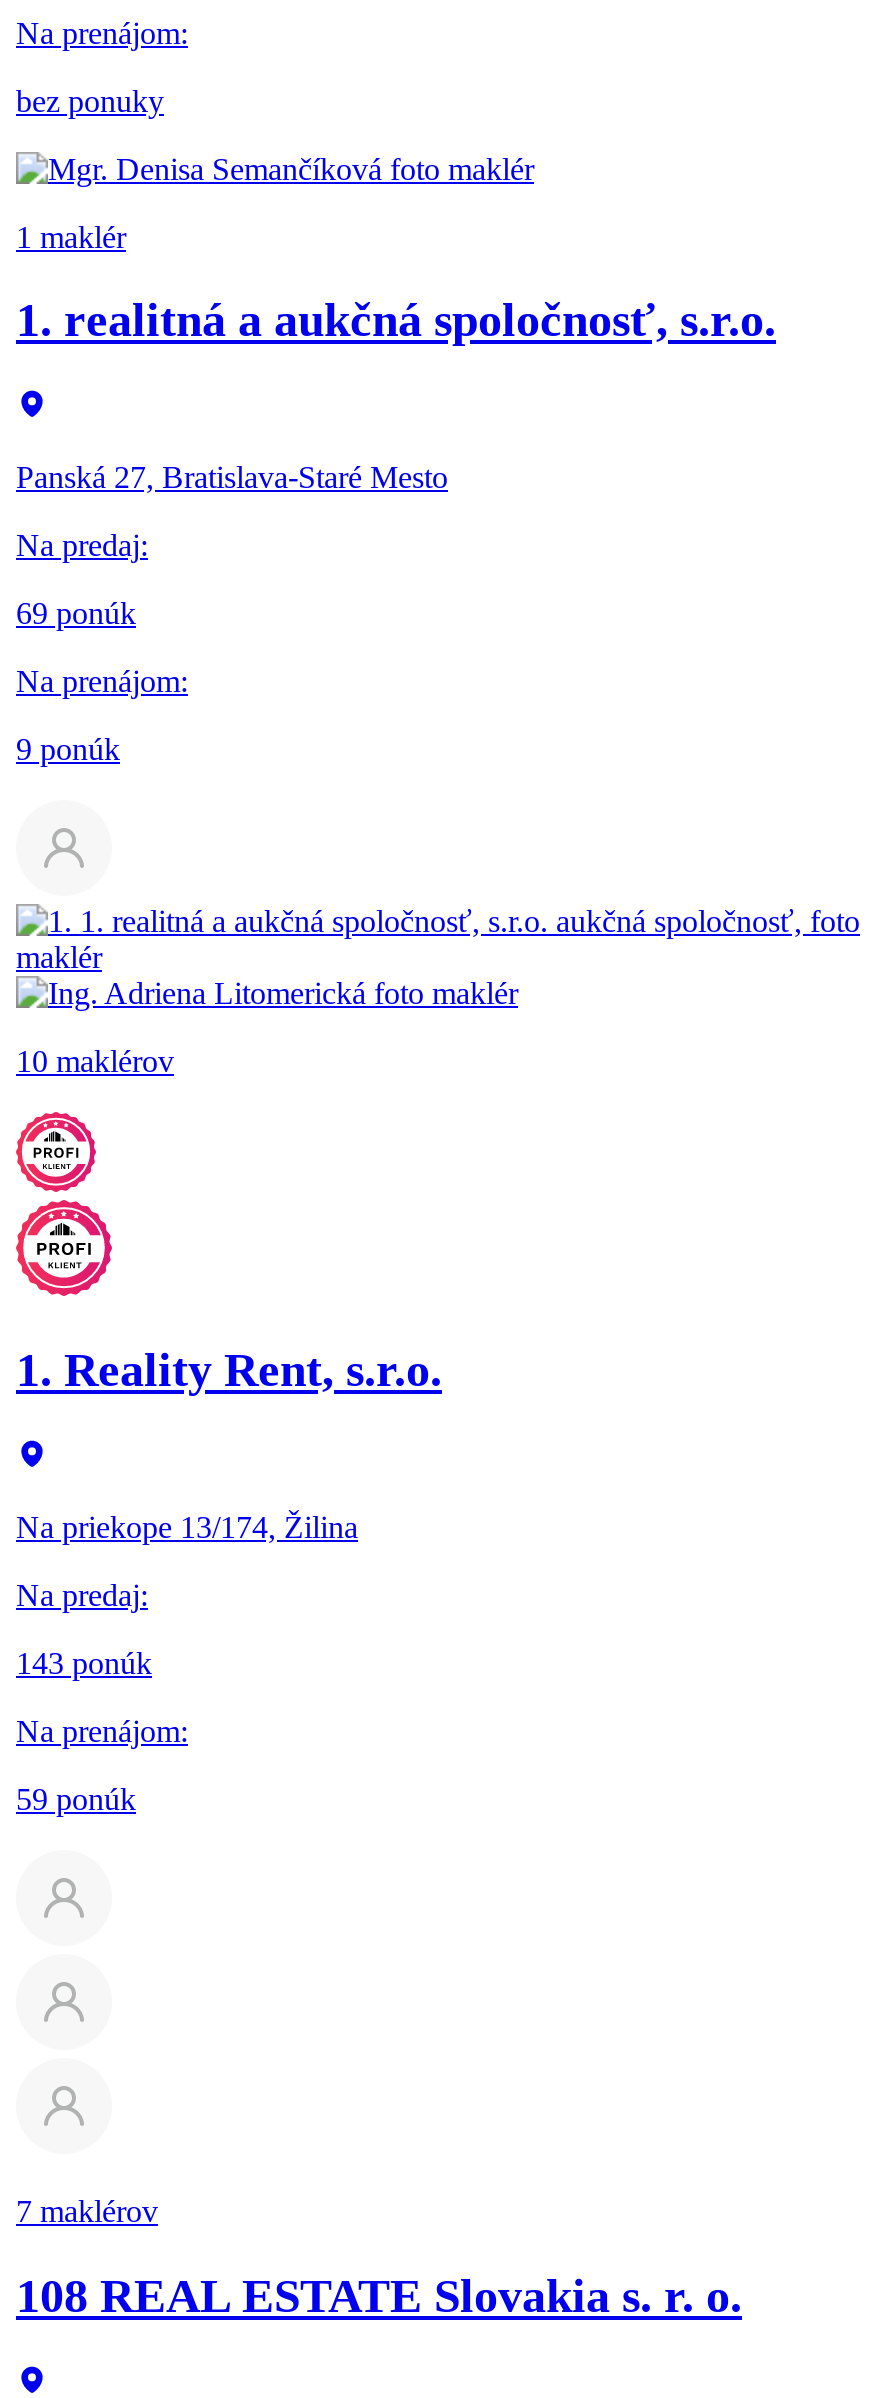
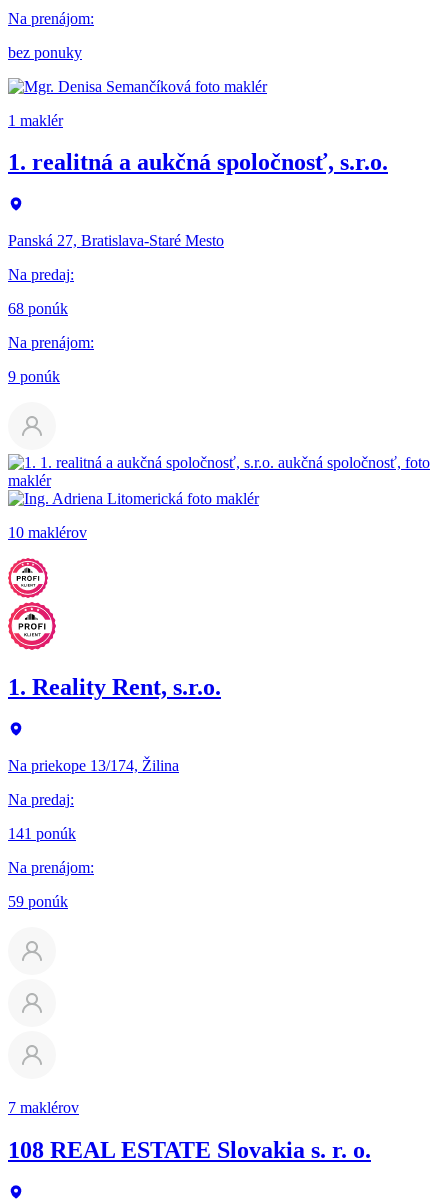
[16,597,136,631] 69 ponúk -> [8,300,68,317] 68 ponúk
[16,1646,152,1680] 143 ponúk -> [8,825,76,842] 141 ponúk

